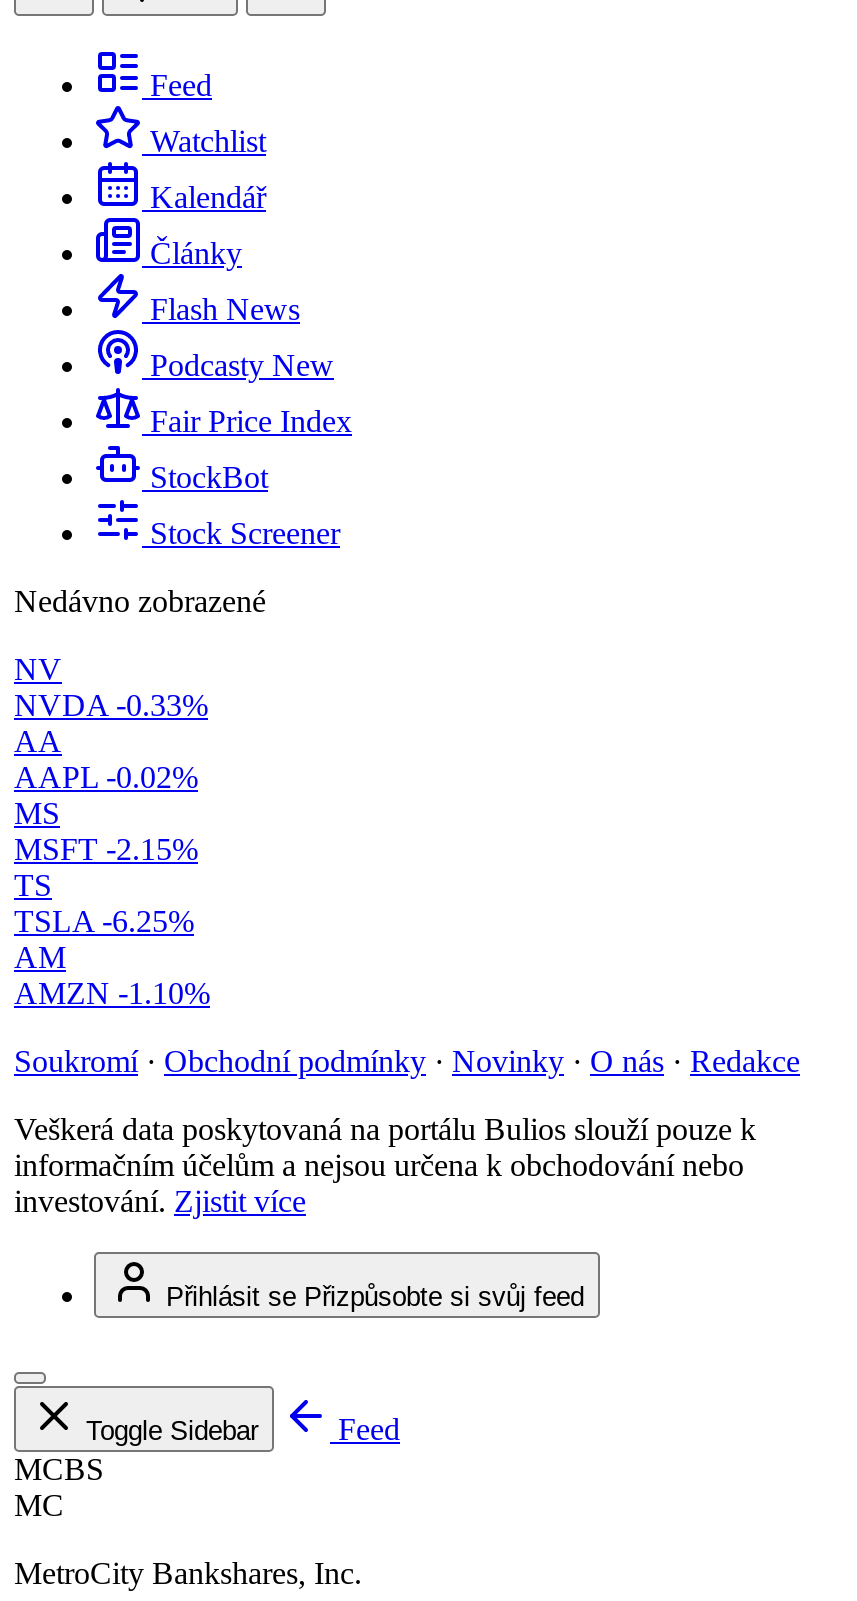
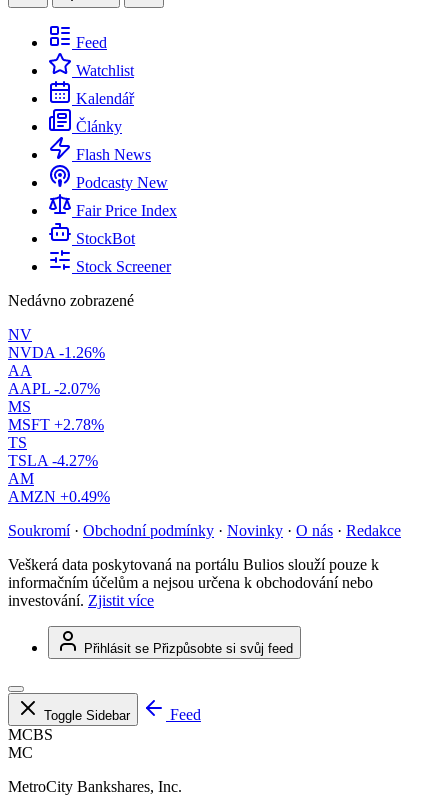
[14,688,208,722] NVDA -0.33% -> [8,344,105,361] NVDA -1.26%
[14,760,198,794] AAPL -0.02% -> [8,380,100,397] AAPL -2.07%
[14,832,198,866] MSFT -2.15% -> [8,416,104,433] MSFT +2.78%
[14,904,194,938] TSLA -6.25% -> [8,452,98,469] TSLA -4.27%
[14,976,210,1010] AMZN -1.10% -> [8,488,110,505] AMZN +0.49%

